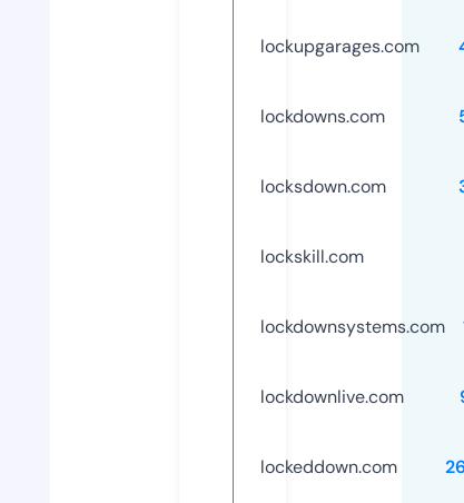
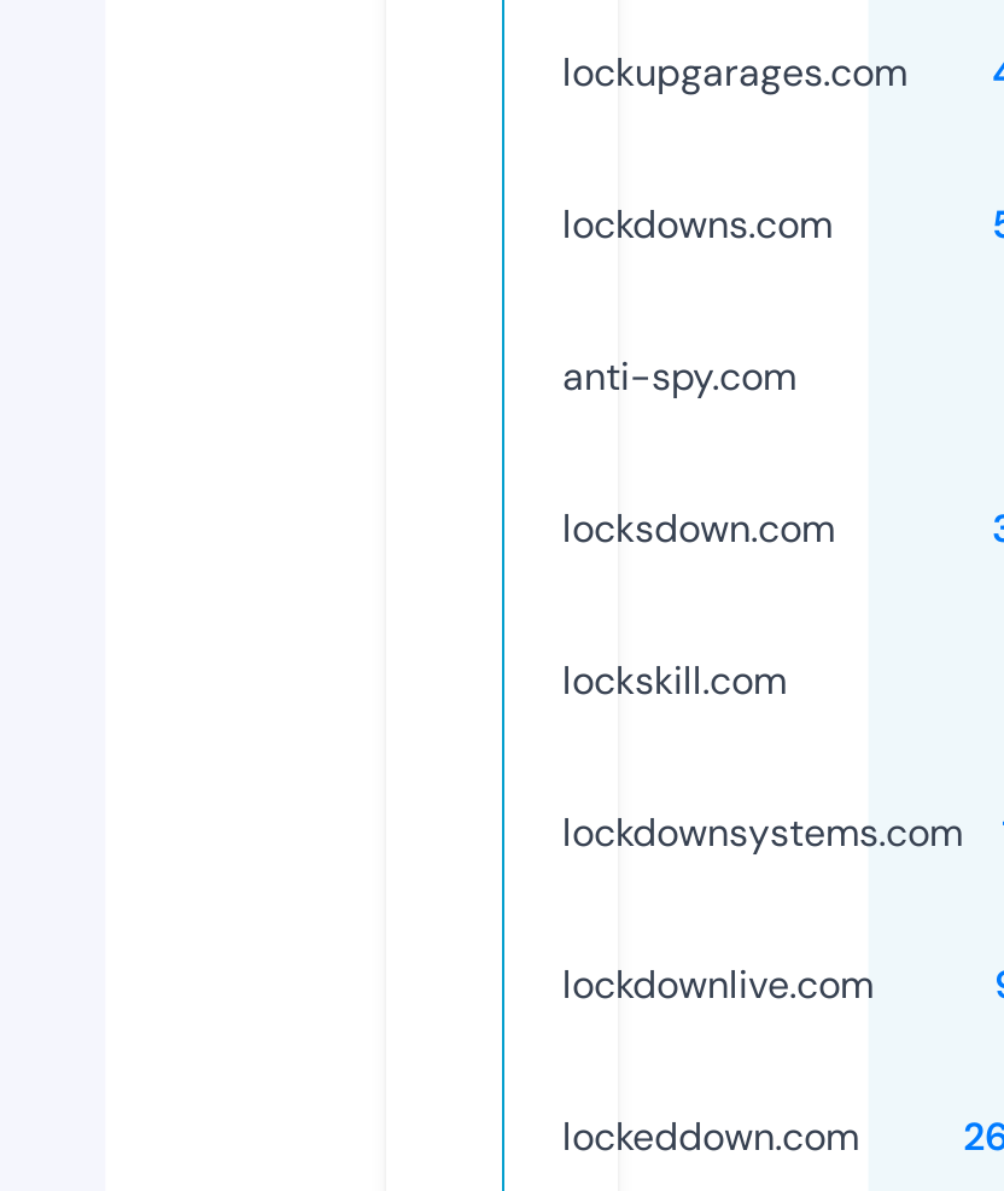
none -> [562,351,796,401] anti-spy.com

